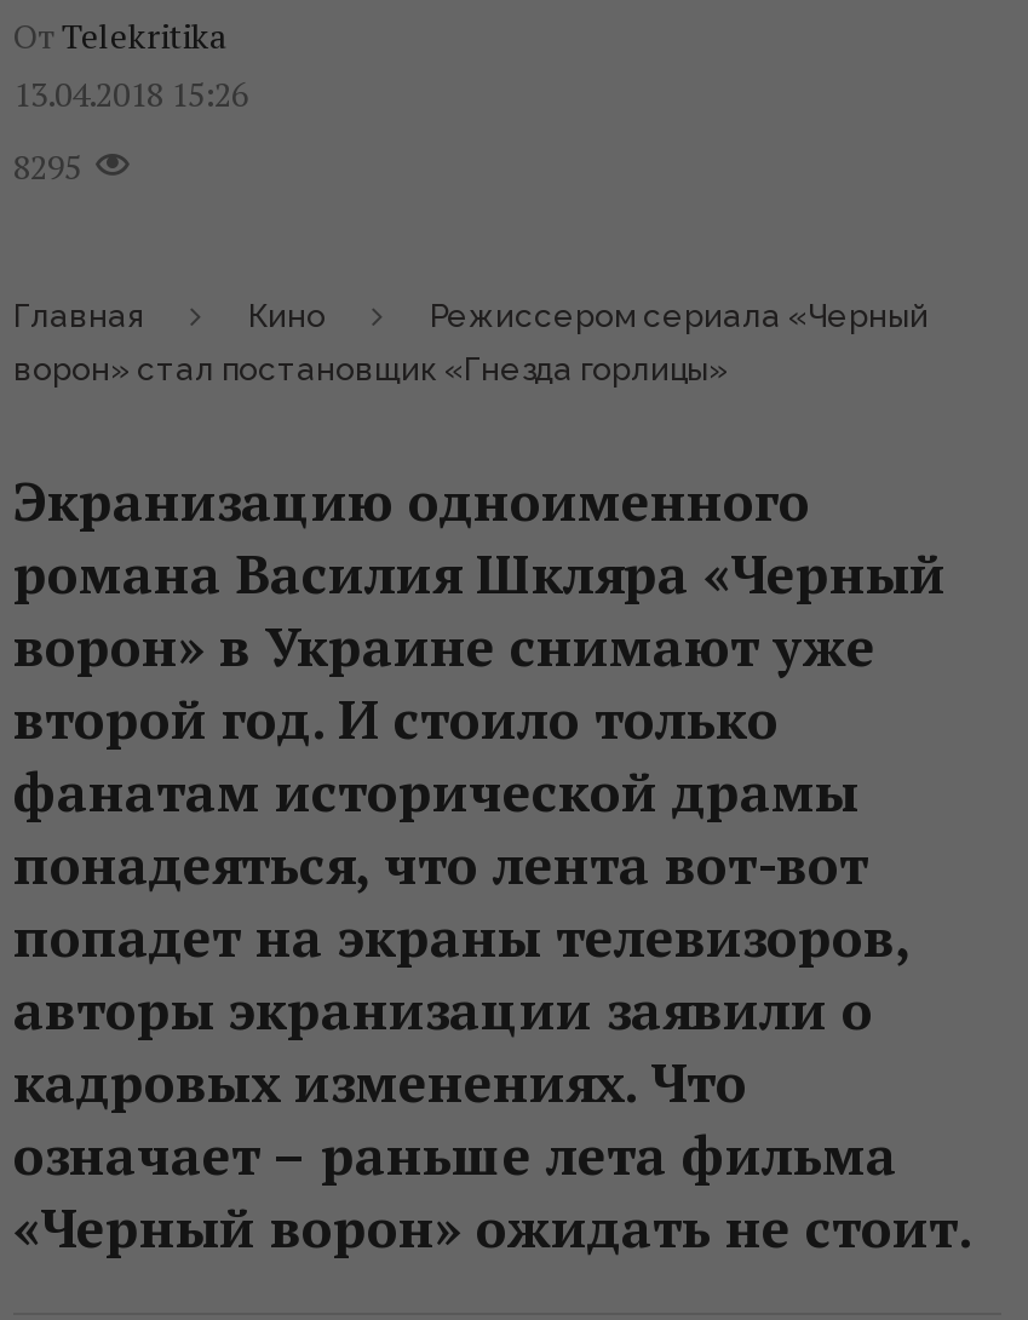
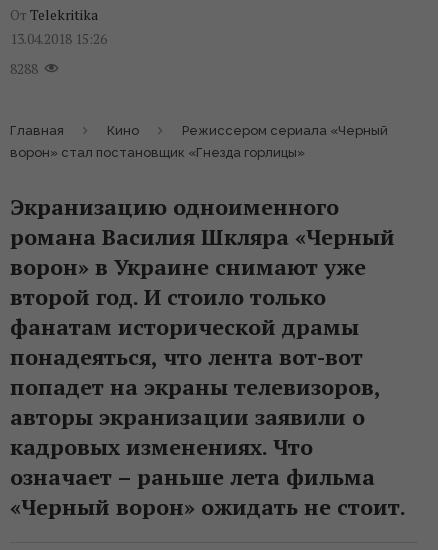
[13,142,81,188] 8295 -> [10,59,38,78] 8288

